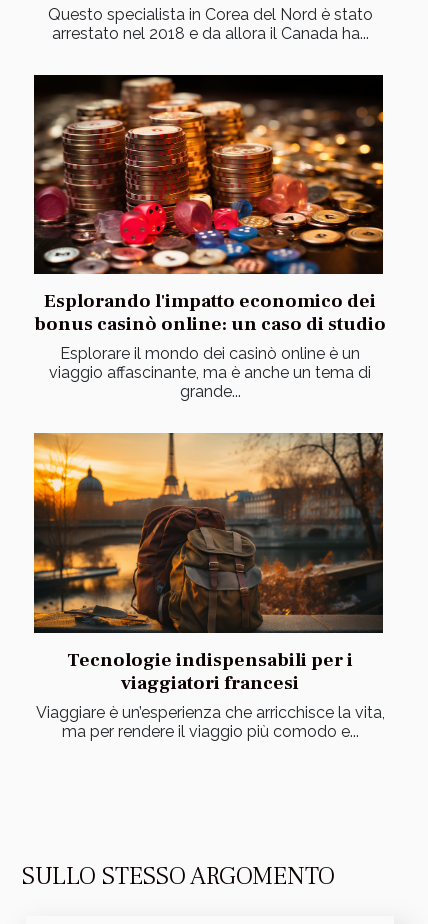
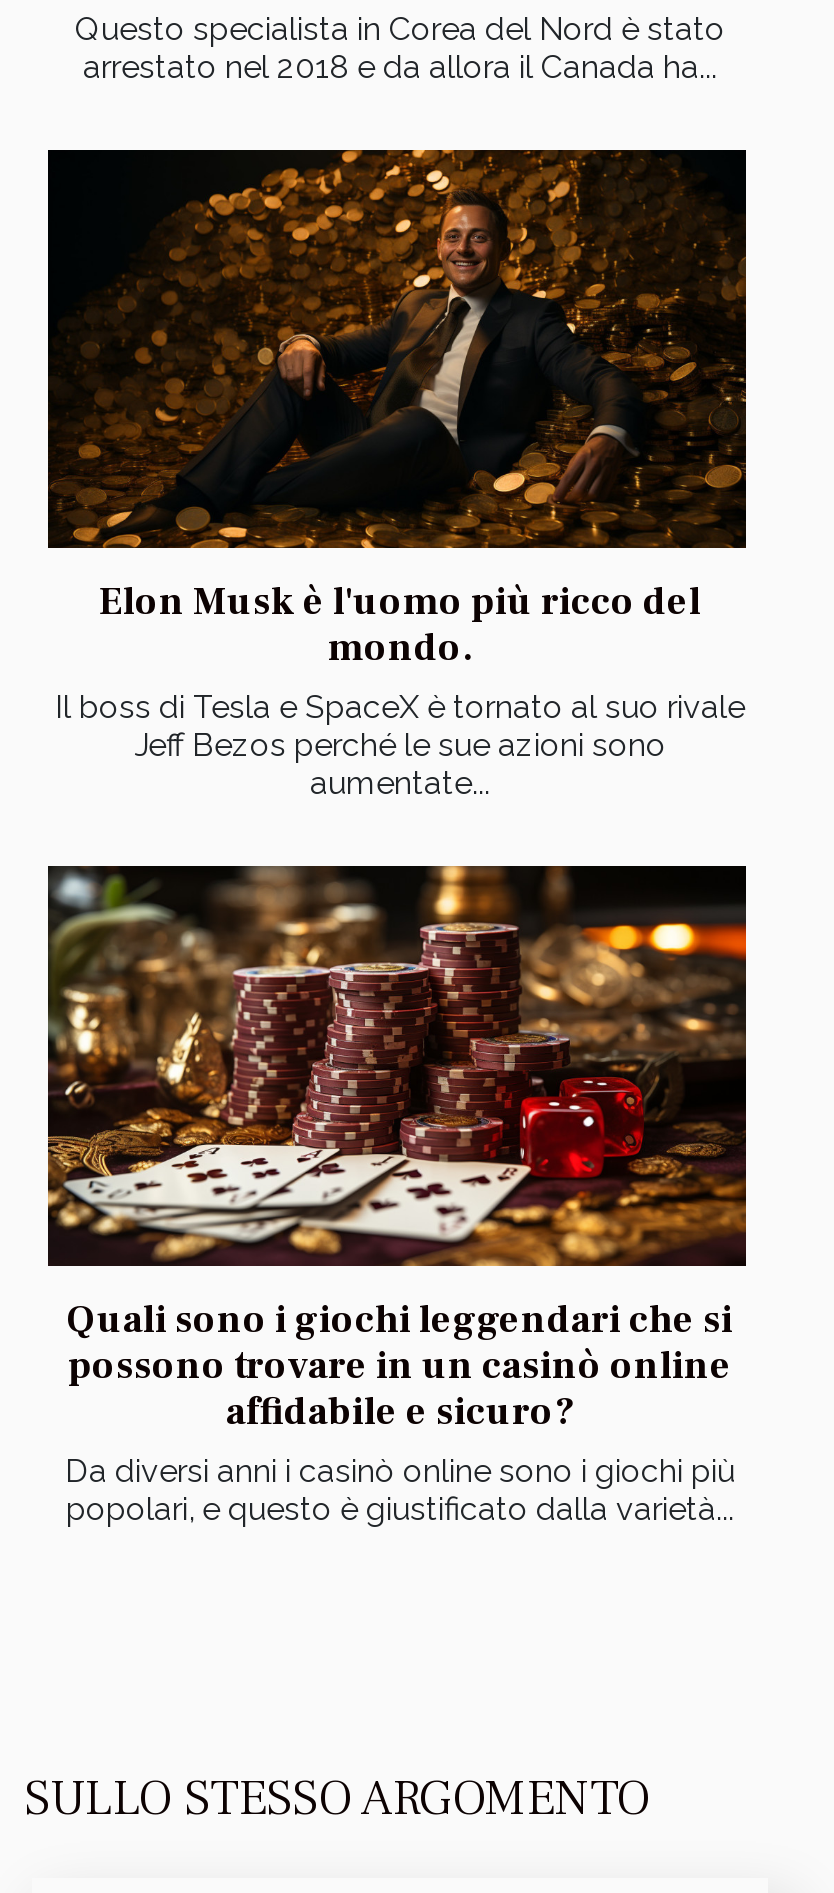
[33,74,386,401] [image] | Esplorando l'impatto economico dei | bonus casinò online: un caso di studio | Esplorare il mondo dei casinò online è un | viaggio affascinante, ma è anche un tema di | grande... -> [48,148,746,803] [image] | Elon Musk è l'uomo più ricco del | mondo. | Il boss di Tesla e SpaceX è tornato al suo rivale | Jeff Bezos perché le sue azioni sono | aumentate...
[33,432,384,741] [image] | Tecnologie indispensabili per i | viaggiatori francesi | Viaggiare è un’esperienza che arricchisce la vita, | ma per rendere il viaggio più comodo e... -> [46,864,748,1528] [image] | Quali sono i giochi leggendari che si | possono trovare in un casinò online | affidabile e sicuro? | Da diversi anni i casinò online sono i giochi più | popolari, e questo è giustificato dalla varietà...

